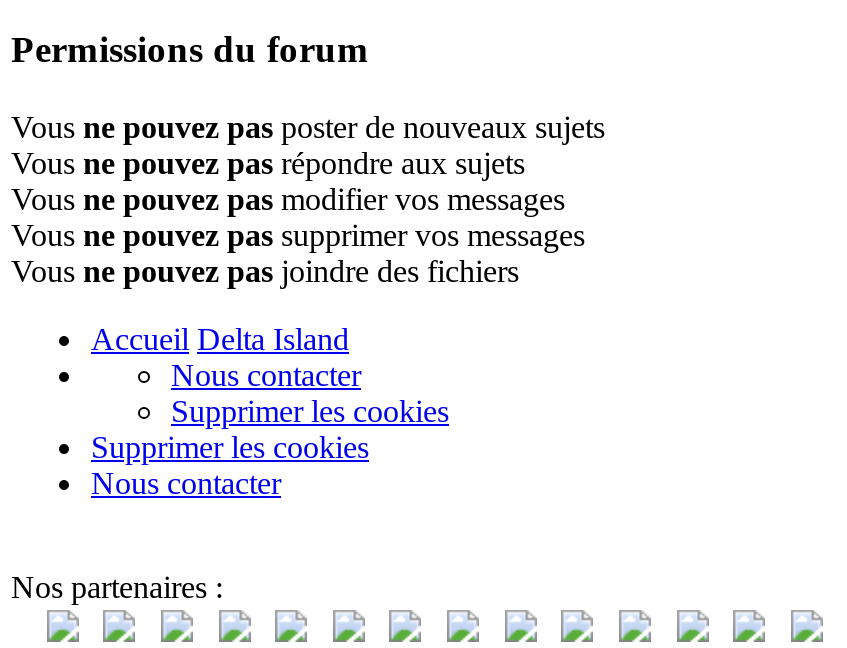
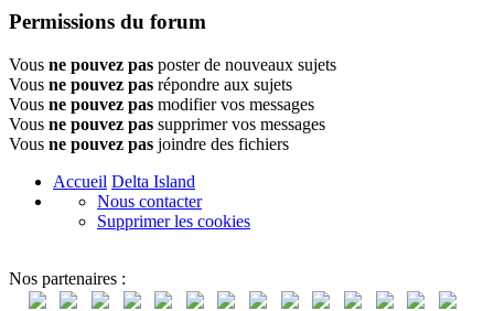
[91,429,369,499] Supprimer les cookies | Nous contacter -> none

